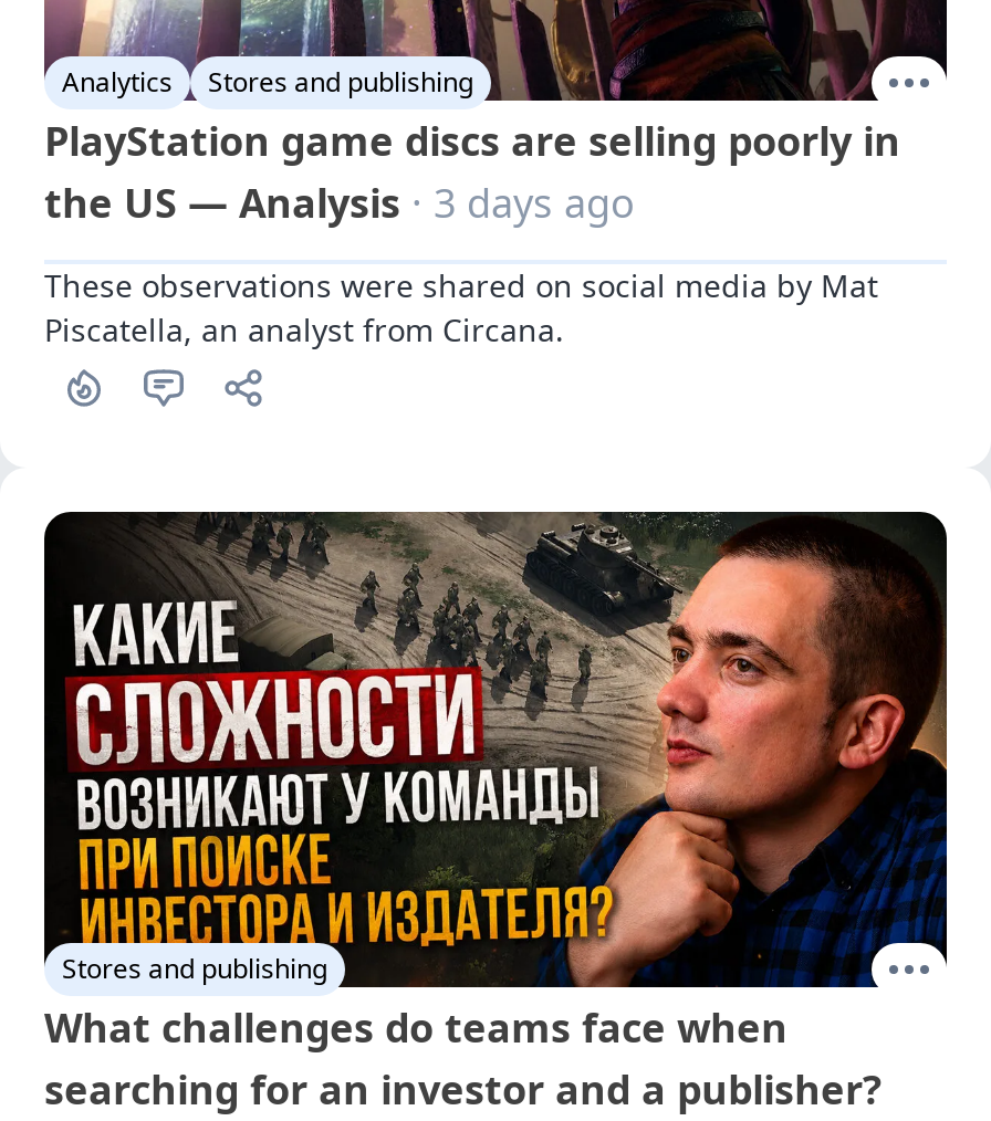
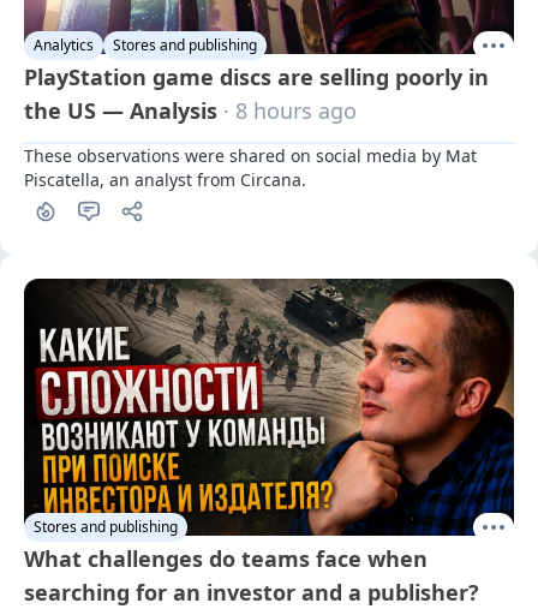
[44,176,635,230] the US — Analysis · 3 days ago -> [24,96,357,125] the US — Analysis · 8 hours ago

